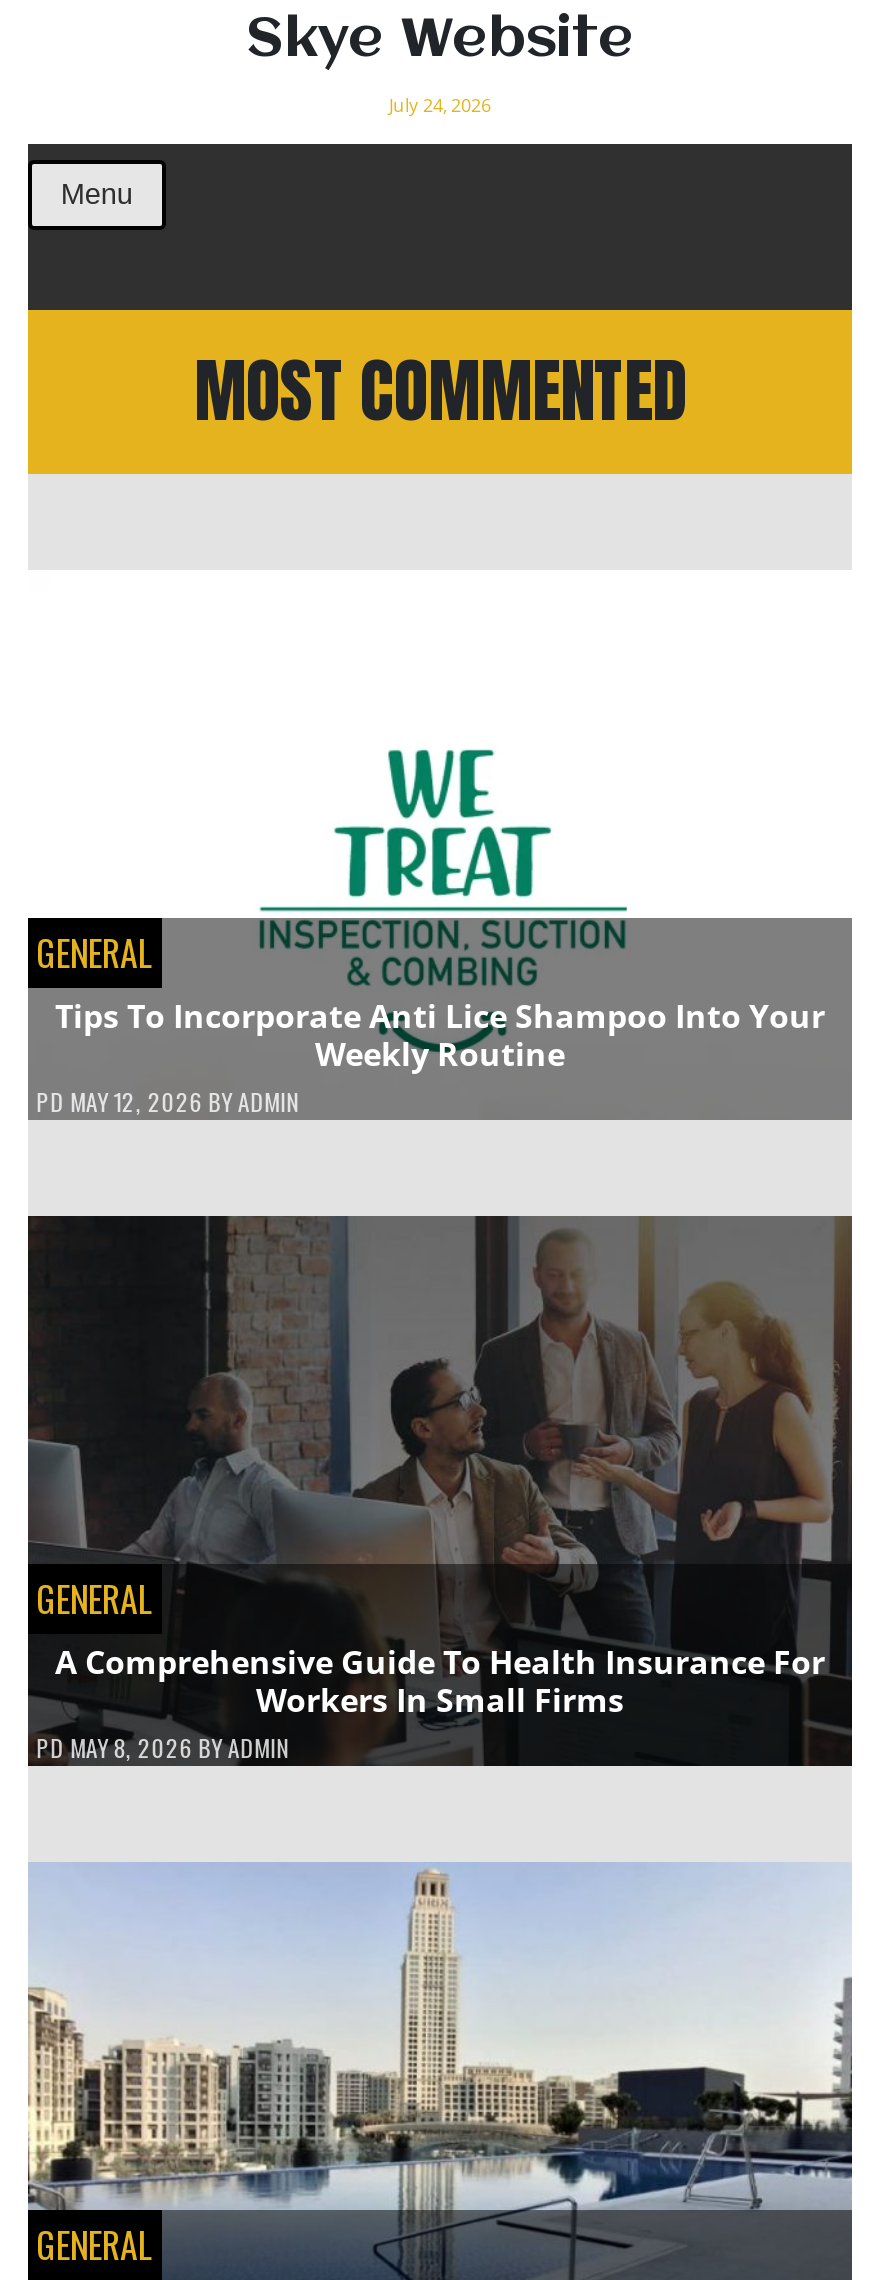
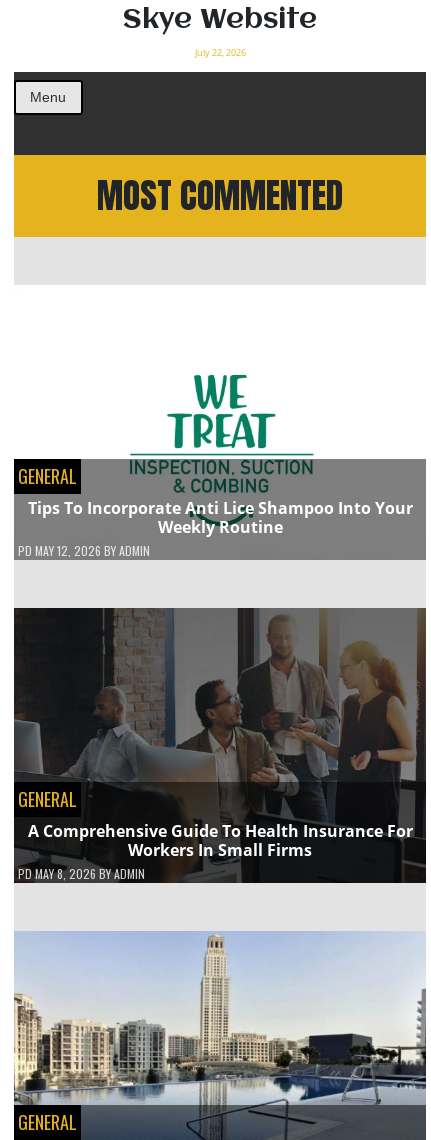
[389,92,491,118] July 24, 2026 -> [194,46,245,59] July 22, 2026

